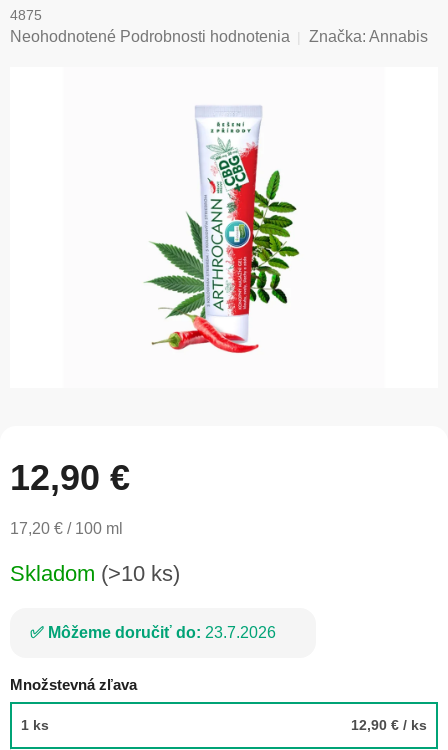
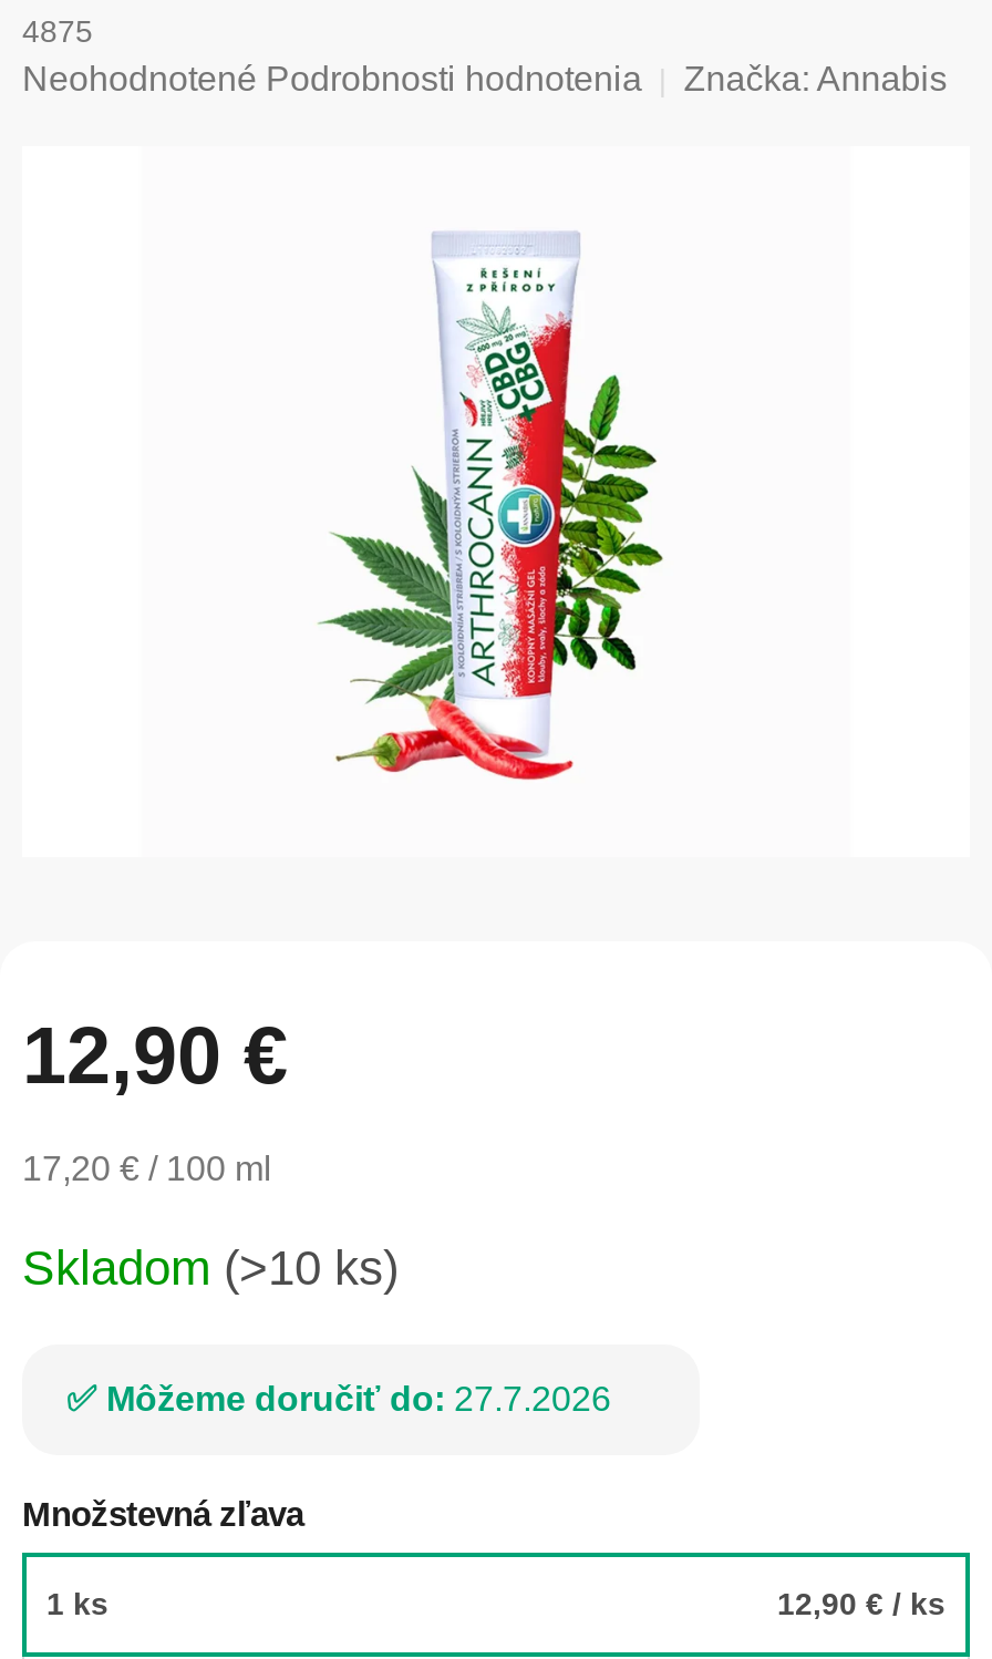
[48,624,276,641] Môžeme doručiť do: 23.7.2026 -> [106,1379,611,1417] Môžeme doručiť do: 27.7.2026

